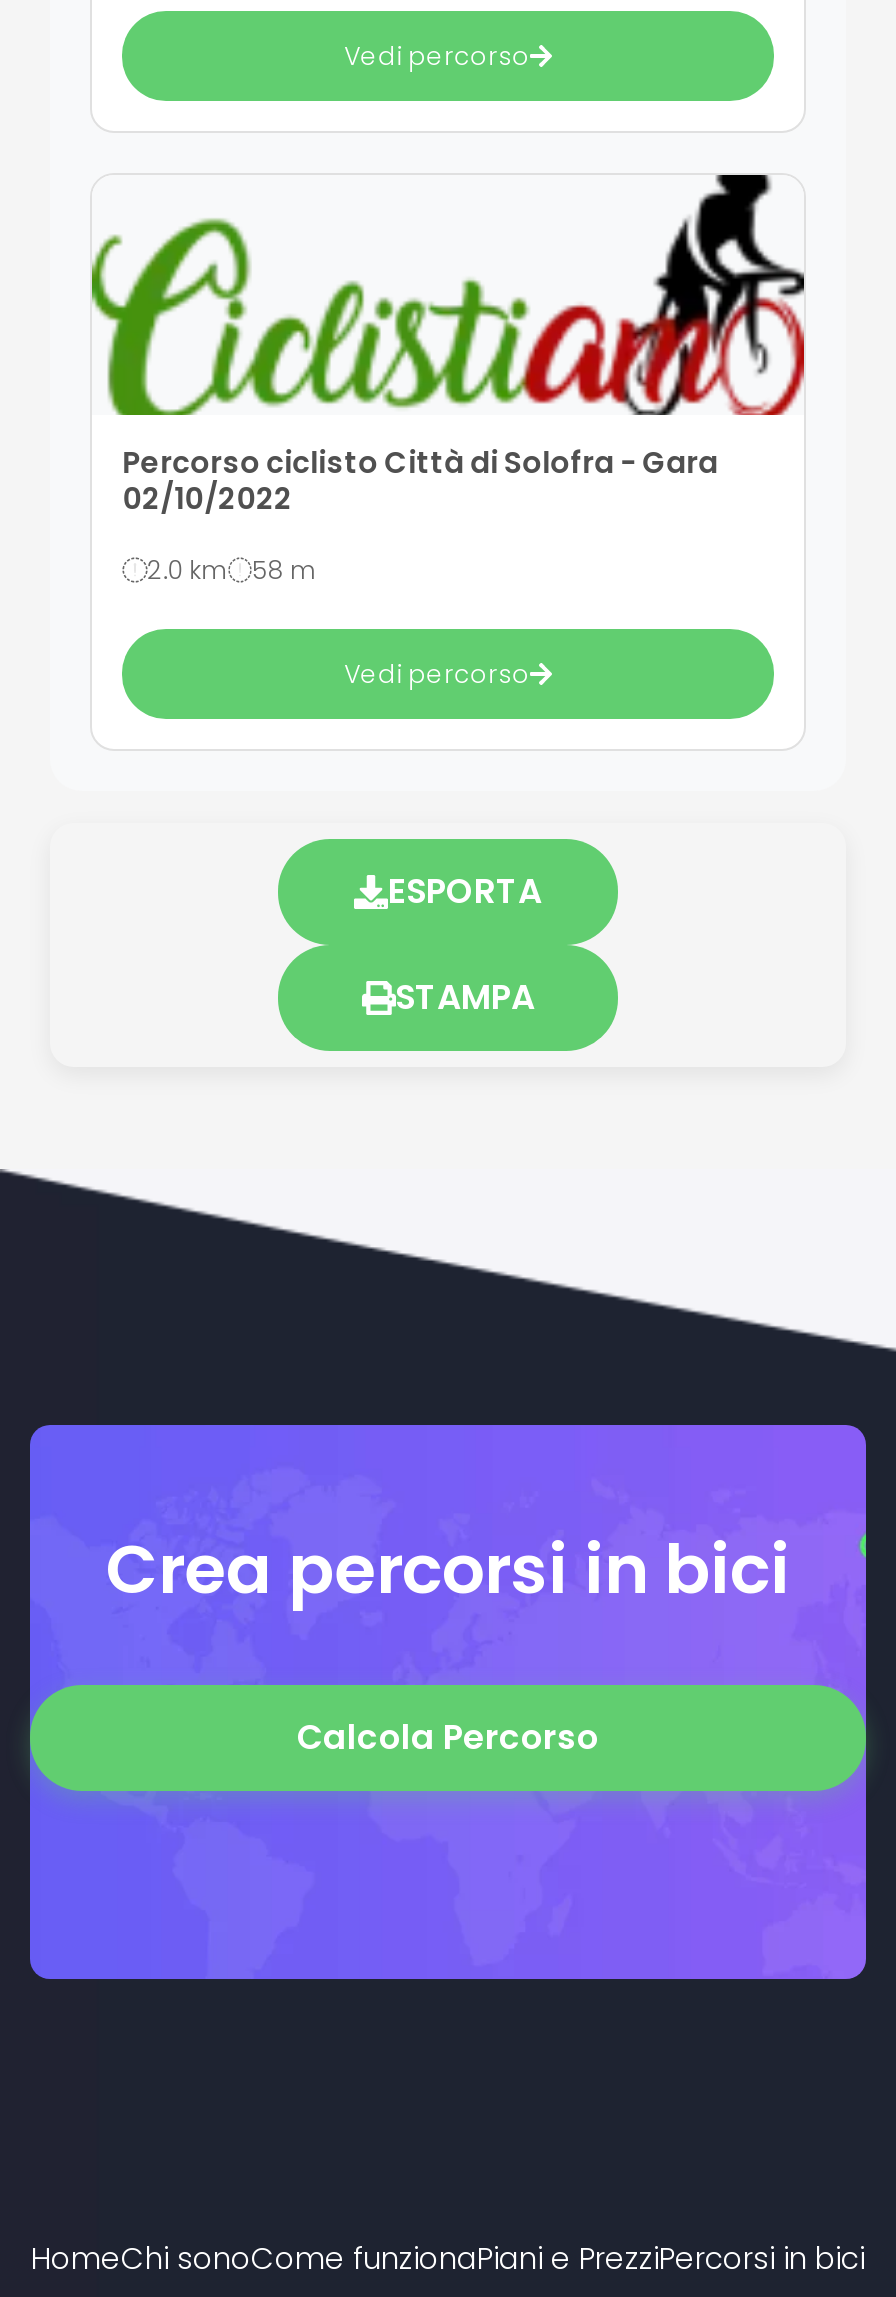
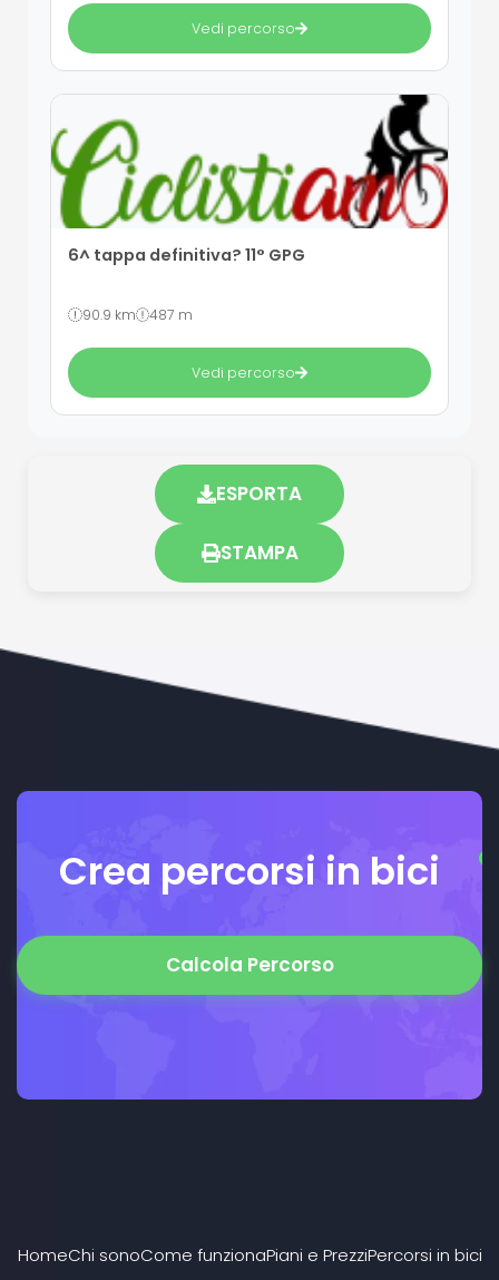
[122,443,718,519] Percorso ciclisto Città di Solofra - Gara | 02/10/2022 -> [68,244,305,266] 6^ tappa definitiva? 11° GPG
[147,553,316,587] 2.0 km | 58 m -> [82,305,193,324] 90.9 km | 487 m

